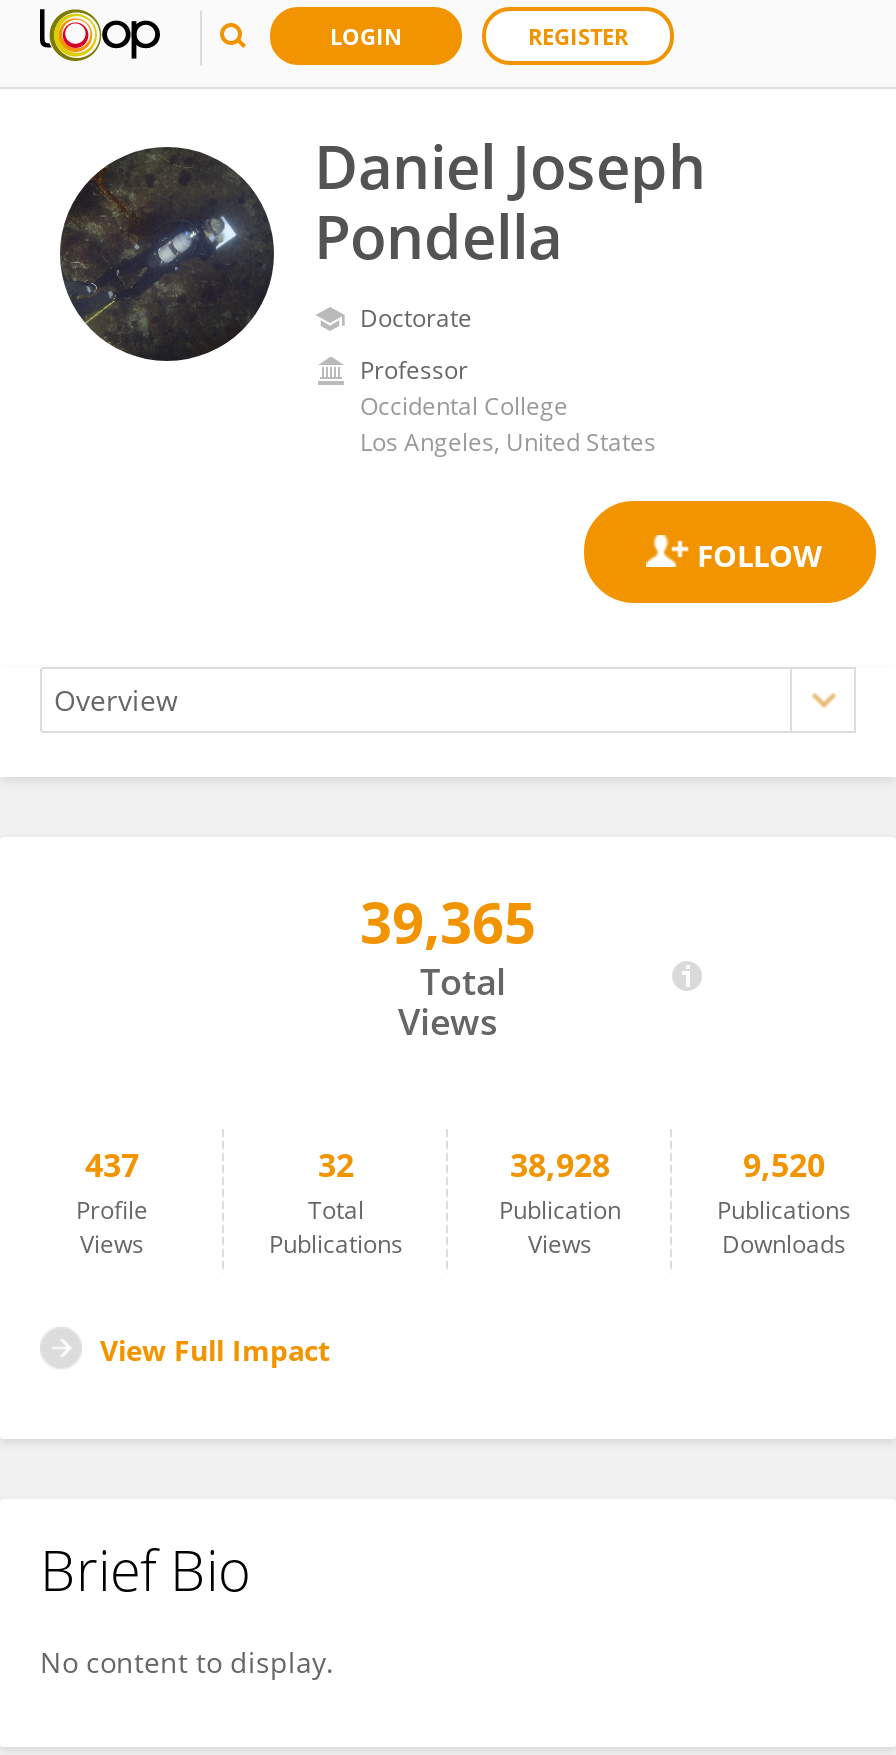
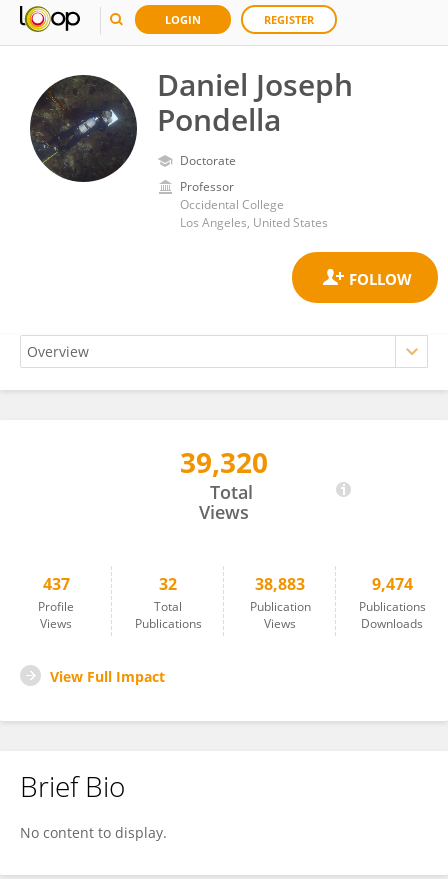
[360,883,536,959] 39,365 -> [180,443,268,481] 39,320
[510,1143,610,1187] 38,928 -> [255,573,305,595] 38,883
[743,1143,825,1187] 9,520 -> [371,573,412,595] 9,474

